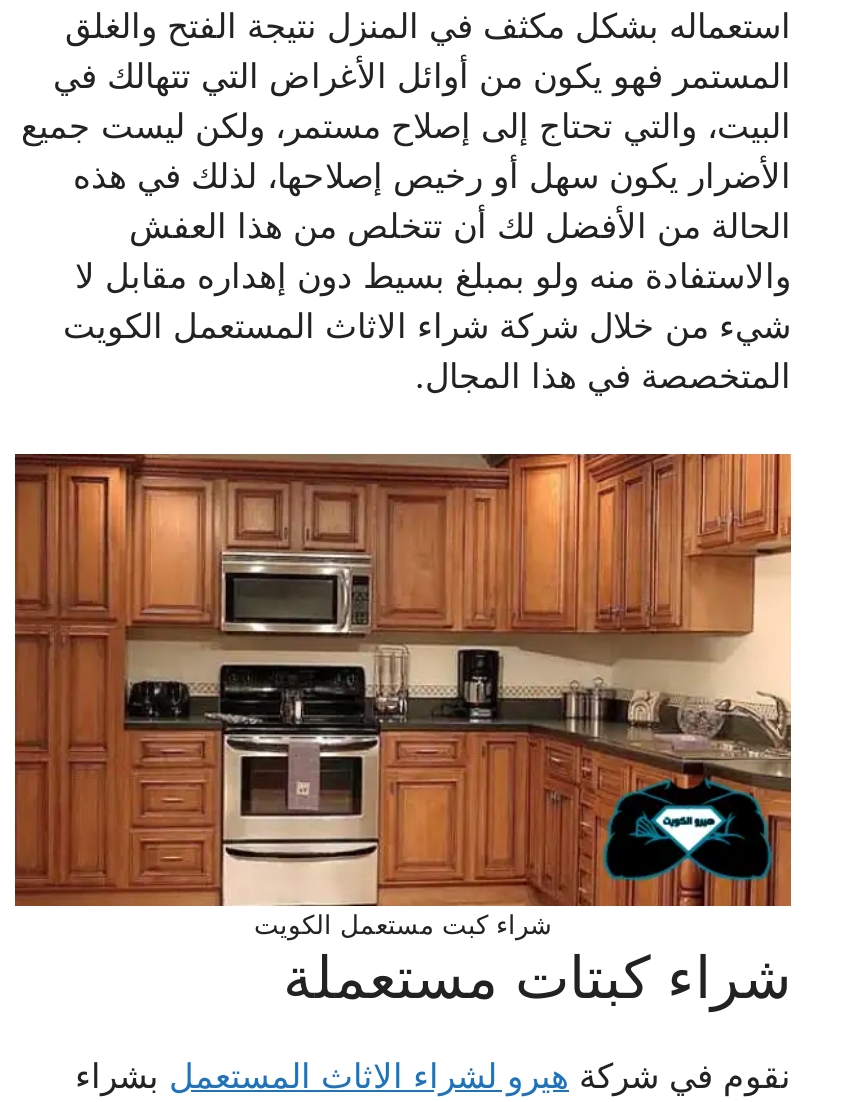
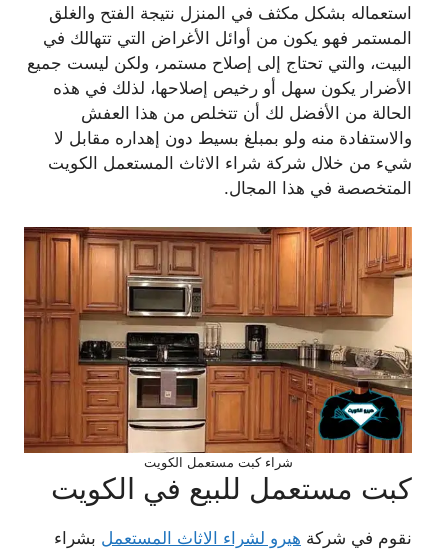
[283,942,791,1012] شراء كبتات مستعملة -> [51,471,412,506] كبت مستعمل للبيع في الكويت

